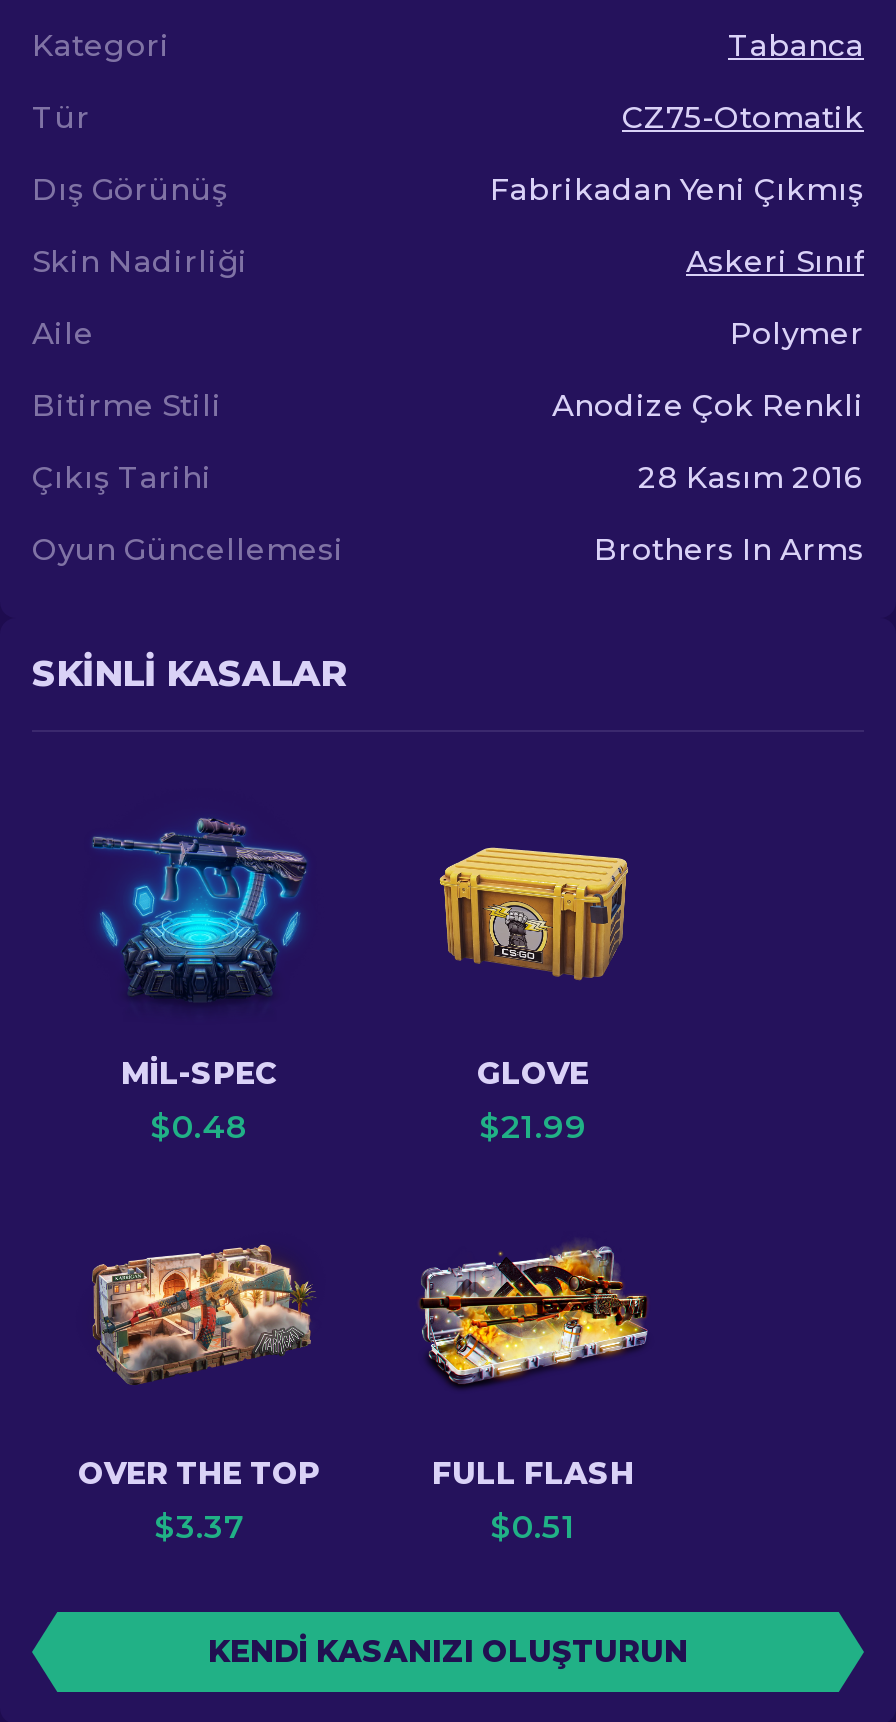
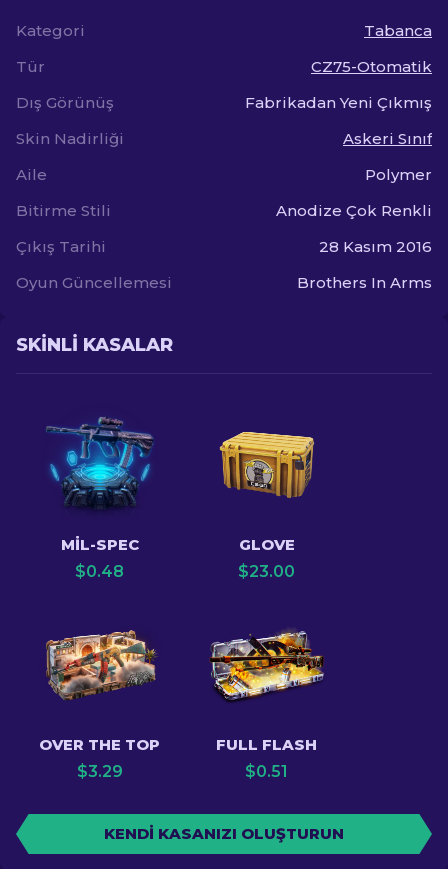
[479,1108,587,1146] $21.99 -> [238,562,295,581] $23.00
[154,1508,244,1546] $3.37 -> [76,762,122,781] $3.29

